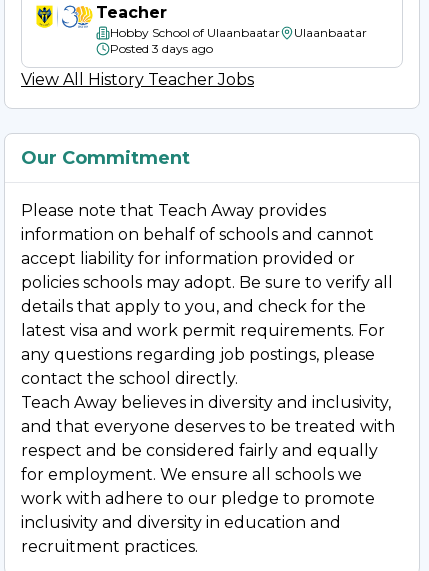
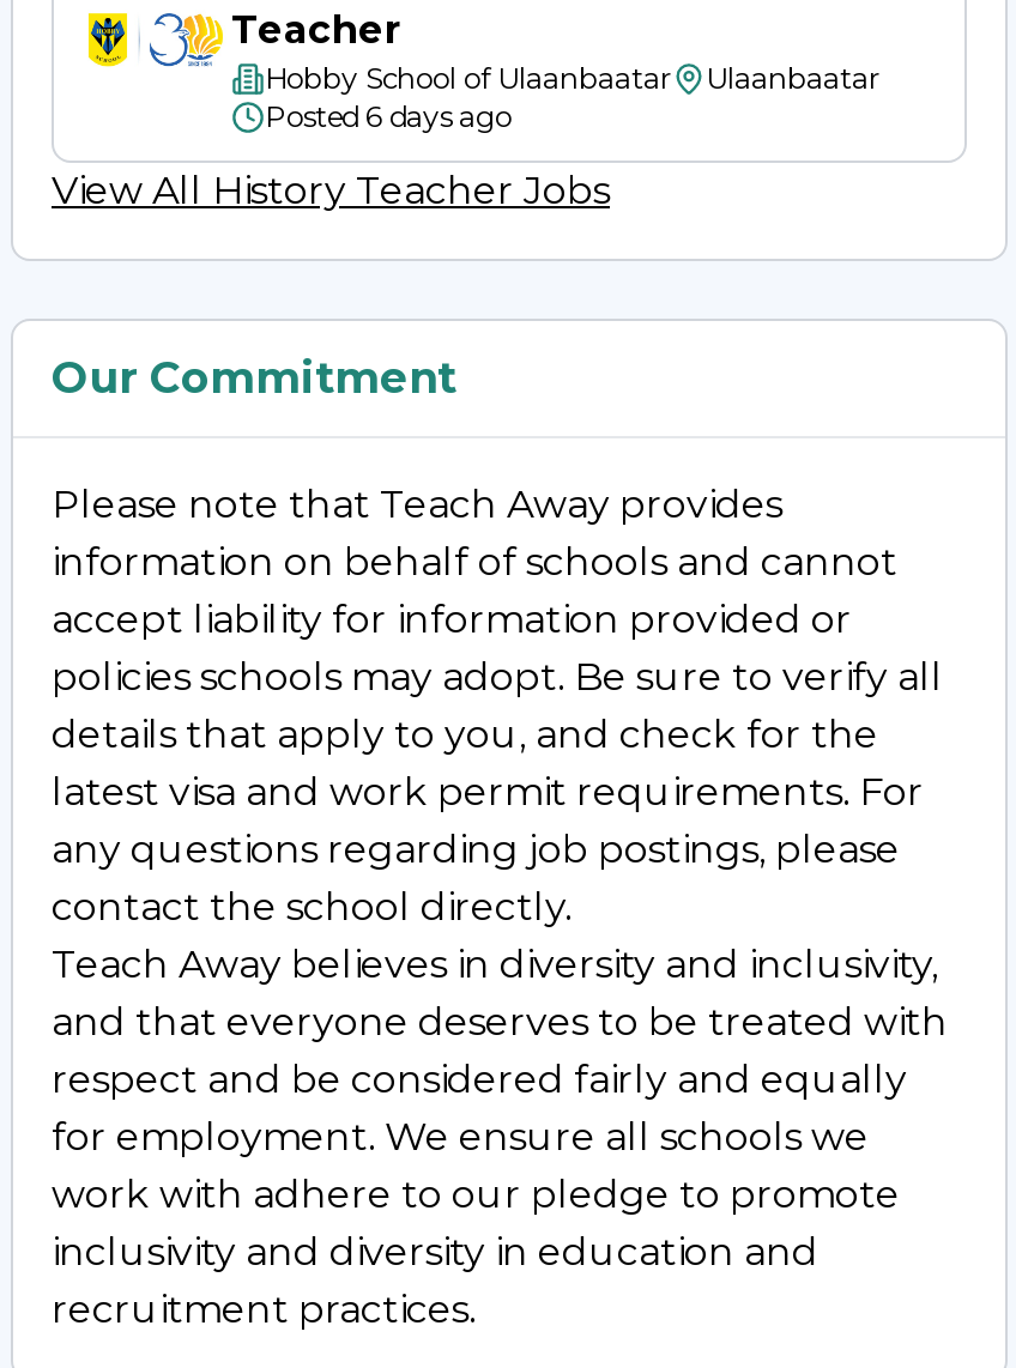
[110,41,213,56] Posted 3 days ago -> [265,98,512,134] Posted 6 days ago

